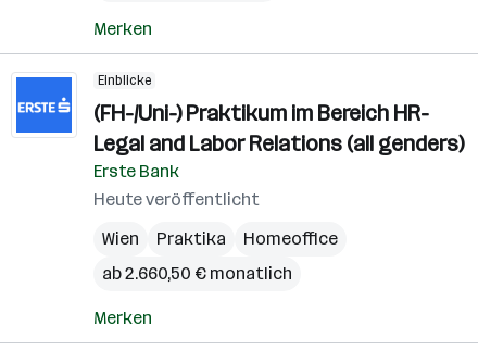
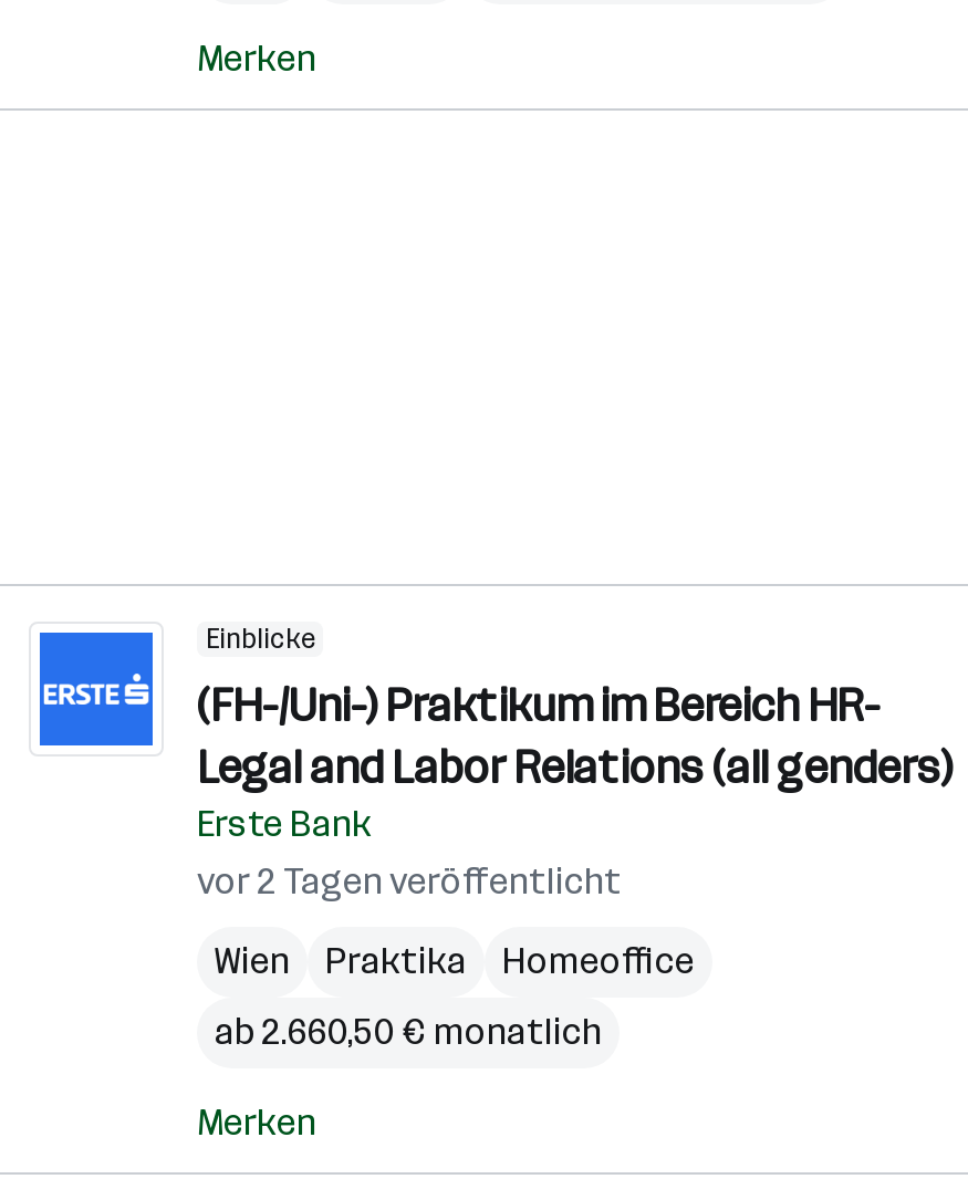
[93,189,260,210] Heute veröffentlicht -> [197,860,622,902] vor 2 Tagen veröffentlicht

